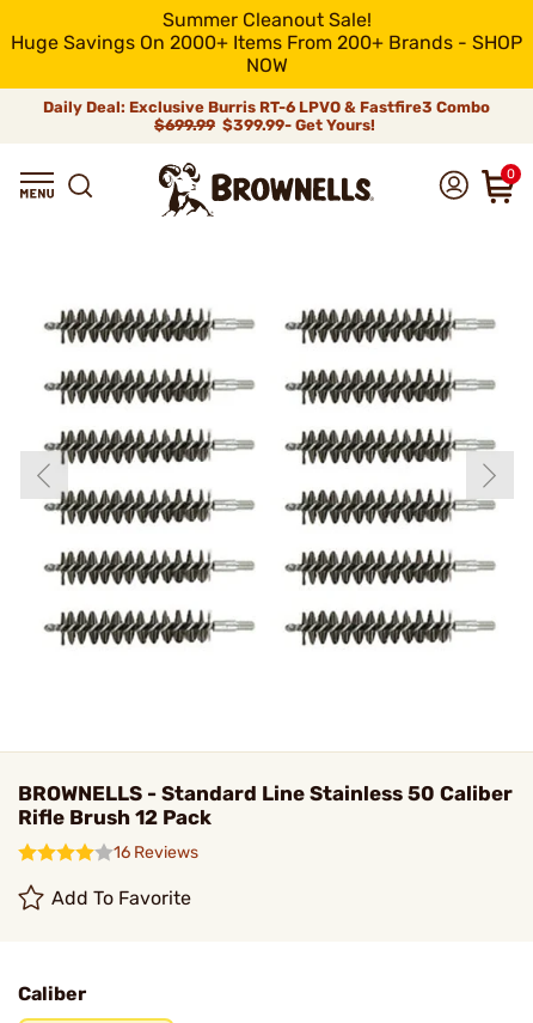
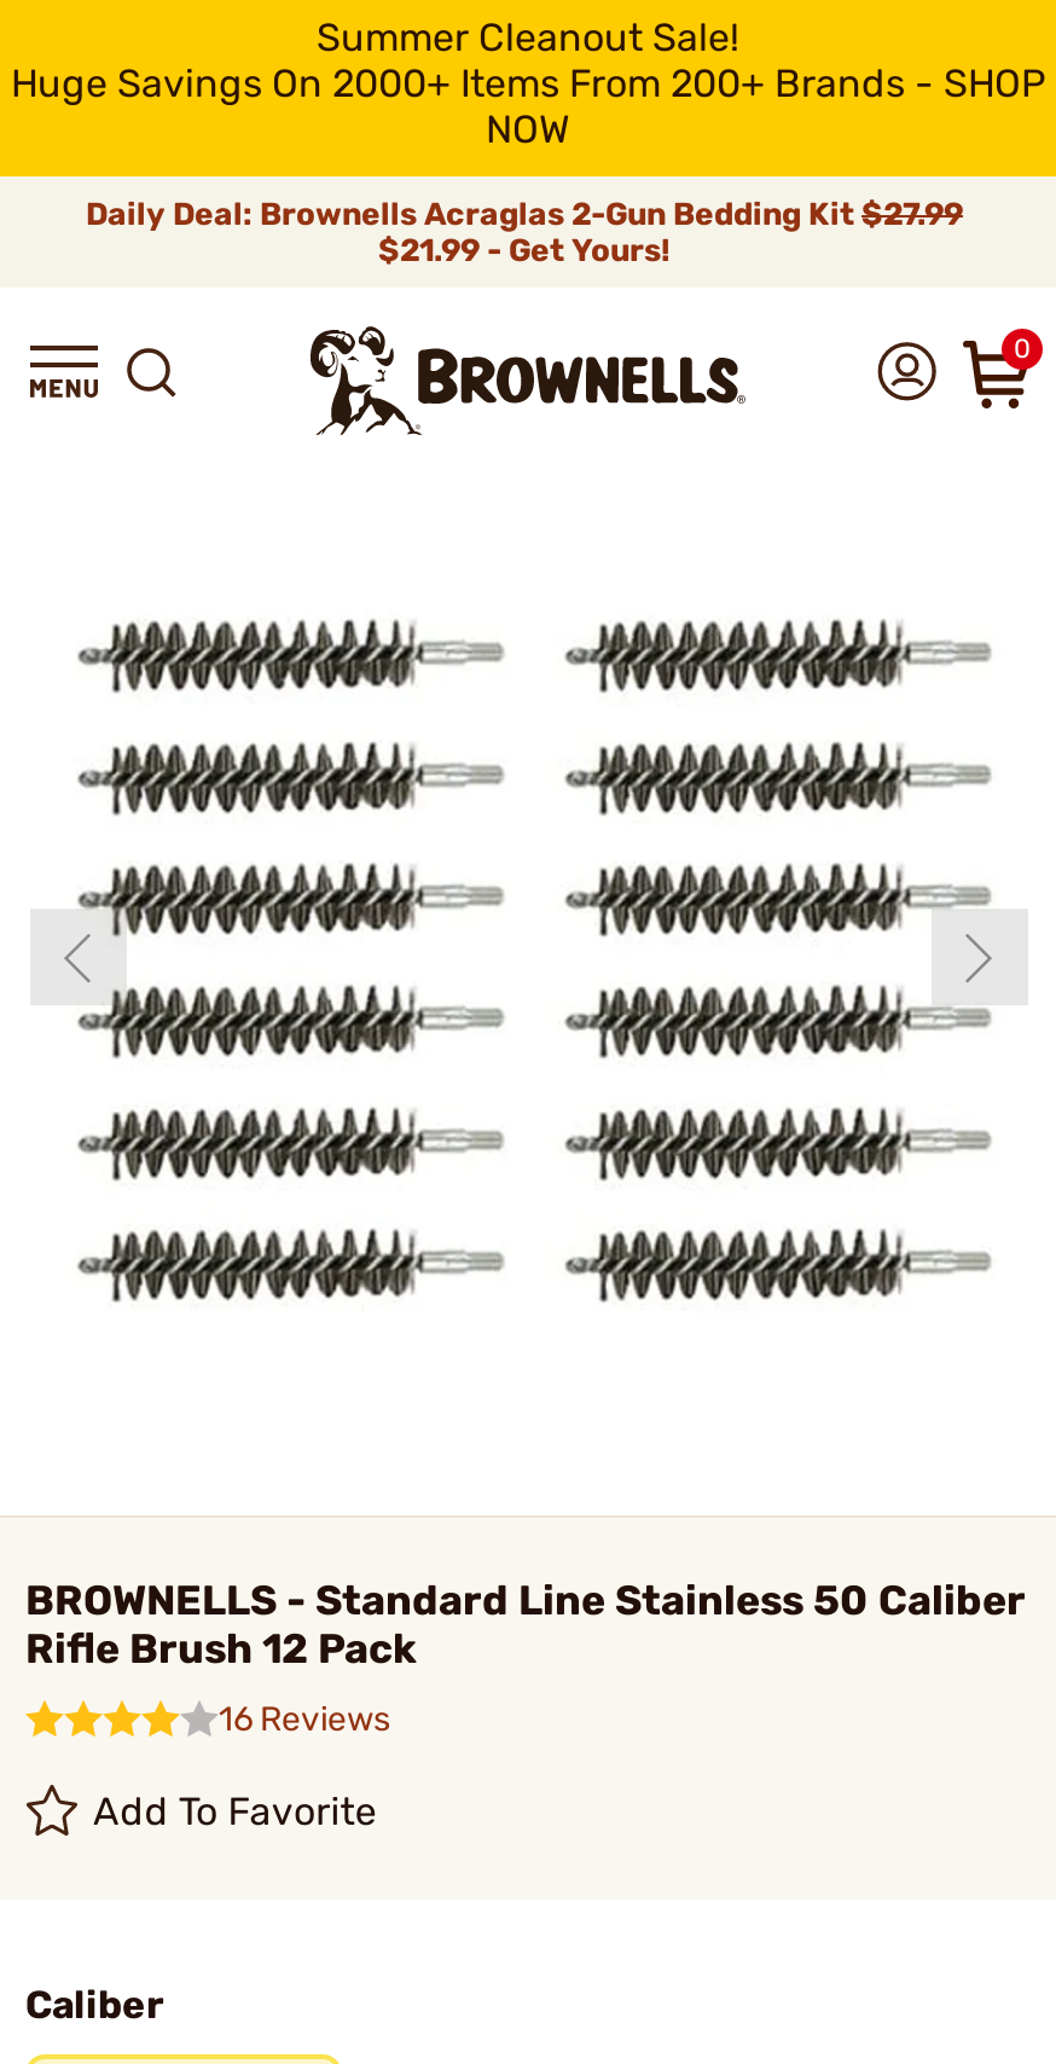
[43,98,490,134] Daily Deal: Exclusive Burris RT-6 LPVO & Fastfire3 Combo | $699.99 $399.99- Get Yours! -> [86,196,963,268] Daily Deal: Brownells Acraglas 2-Gun Bedding Kit $27.99 | $21.99 - Get Yours!

